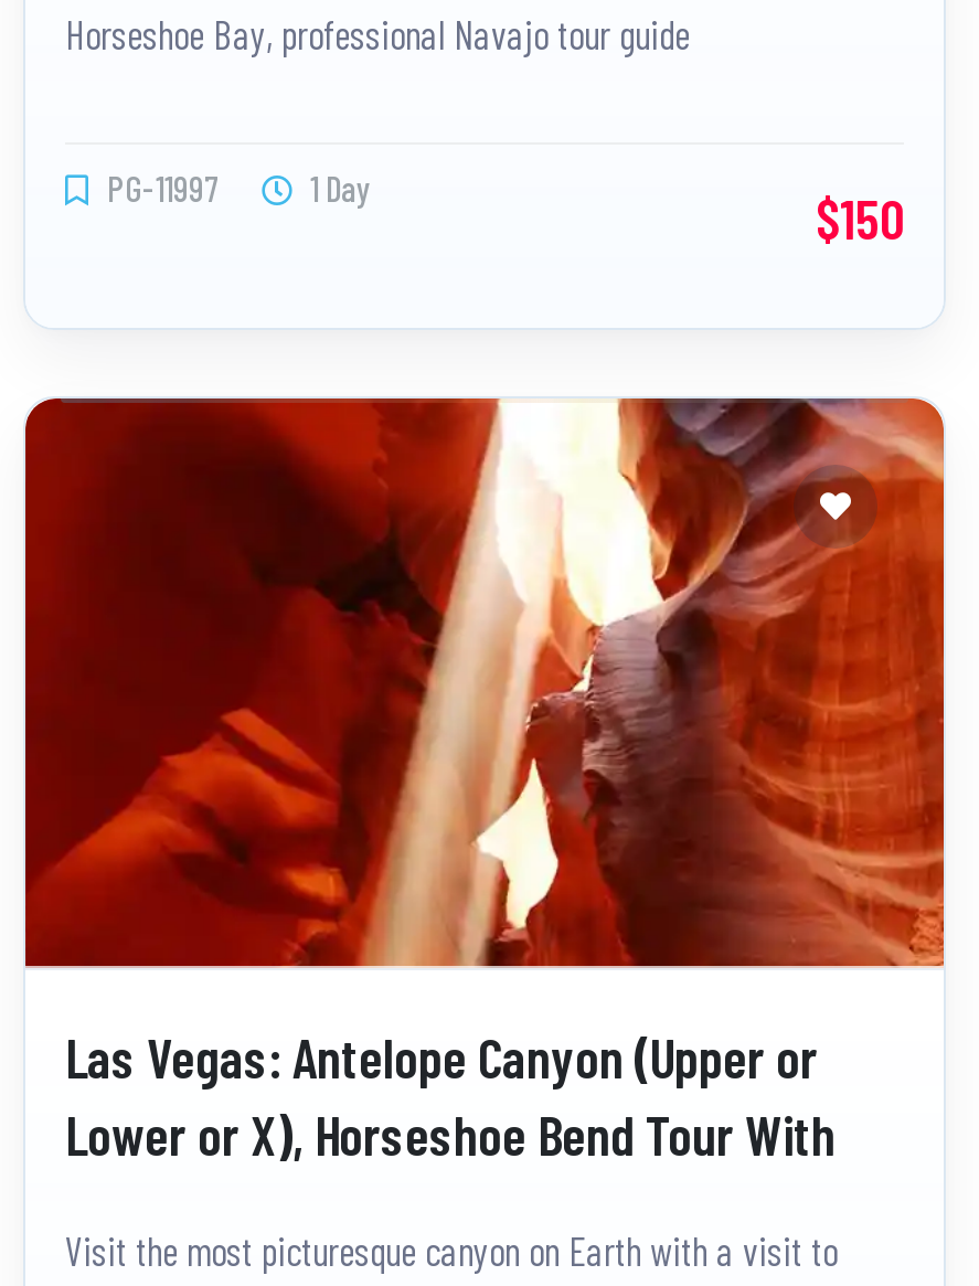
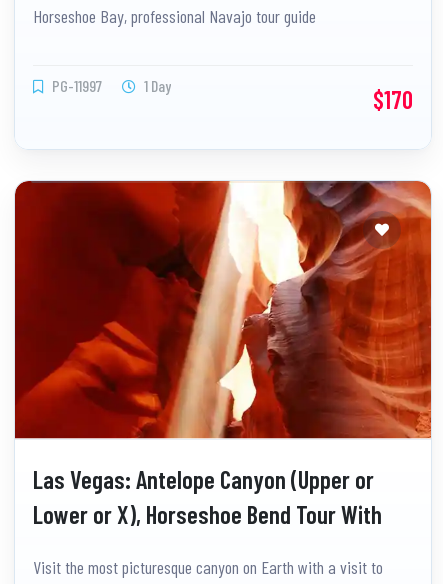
[816,184,904,251] $150 -> [373,84,413,114] $170

